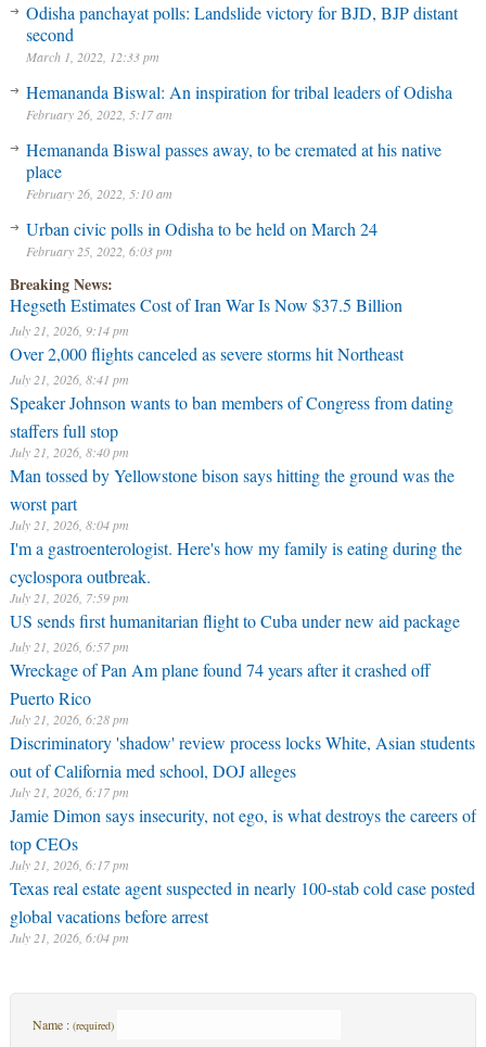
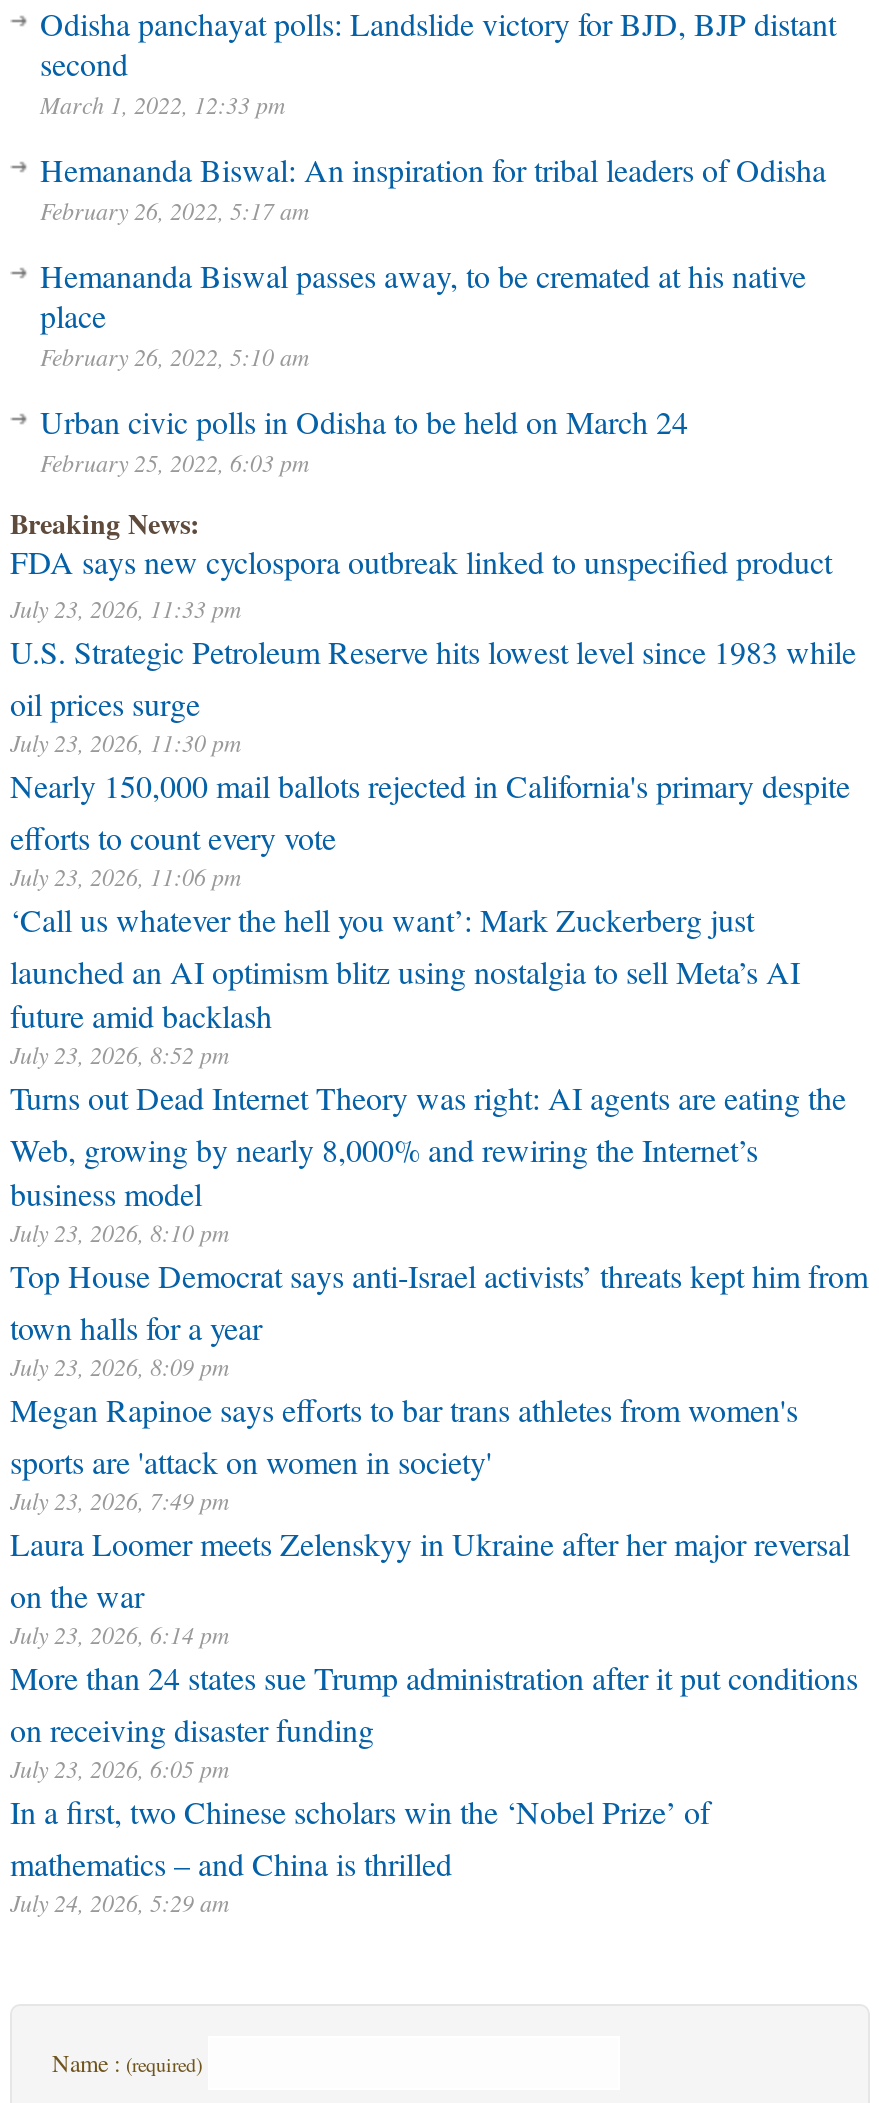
[10,293,476,946] Hegseth Estimates Cost of Iran War Is Now $37.5 Billion | July 21, 2026, 9:14 pm | Over 2,000 flights canceled as severe storms hit Northeast | July 21, 2026, 8:41 pm | Speaker Johnson wants to ban members of Congress from dating | staffers full stop | July 21, 2026, 8:40 pm | Man tossed by Yellowstone bison says hitting the ground was the | worst part | July 21, 2026, 8:04 pm | I'm a gastroenterologist. Here's how my family is eating during the | cyclospora outbreak. | July 21, 2026, 7:59 pm | US sends first humanitarian flight to Cuba under new aid package | July 21, 2026, 6:57 pm | Wreckage of Pan Am plane found 74 years after it crashed off | Puerto Rico | July 21, 2026, 6:28 pm | Discriminatory 'shadow' review process locks White, Asian students | out of California med school, DOJ alleges | July 21, 2026, 6:17 pm | Jamie Dimon says insecurity, not ego, is what destroys the careers of | top CEOs | July 21, 2026, 6:17 pm | Texas real estate agent suspected in nearly 100-stab cold case posted | global vacations before arrest | July 21, 2026, 6:04 pm -> [10,540,868,1918] FDA says new cyclospora outbreak linked to unspecified product | July 23, 2026, 11:33 pm | U.S. Strategic Petroleum Reserve hits lowest level since 1983 while | oil prices surge | July 23, 2026, 11:30 pm | Nearly 150,000 mail ballots rejected in California's primary despite | efforts to count every vote | July 23, 2026, 11:06 pm | ‘Call us whatever the hell you want’: Mark Zuckerberg just | launched an AI optimism blitz using nostalgia to sell Meta’s AI | future amid backlash | July 23, 2026, 8:52 pm | Turns out Dead Internet Theory was right: AI agents are eating the | Web, growing by nearly 8,000% and rewiring the Internet’s | business model | July 23, 2026, 8:10 pm | Top House Democrat says anti-Israel activists’ threats kept him from | town halls for a year | July 23, 2026, 8:09 pm | Megan Rapinoe says efforts to bar trans athletes from women's | sports are 'attack on women in society' | July 23, 2026, 7:49 pm | Laura Loomer meets Zelenskyy in Ukraine after her major reversal | on the war | July 23, 2026, 6:14 pm | More than 24 states sue Trump administration after it put conditions | on receiving disaster funding | July 23, 2026, 6:05 pm | In a first, two Chinese scholars win the ‘Nobel Prize’ of | mathematics – and China is thrilled | July 24, 2026, 5:29 am

